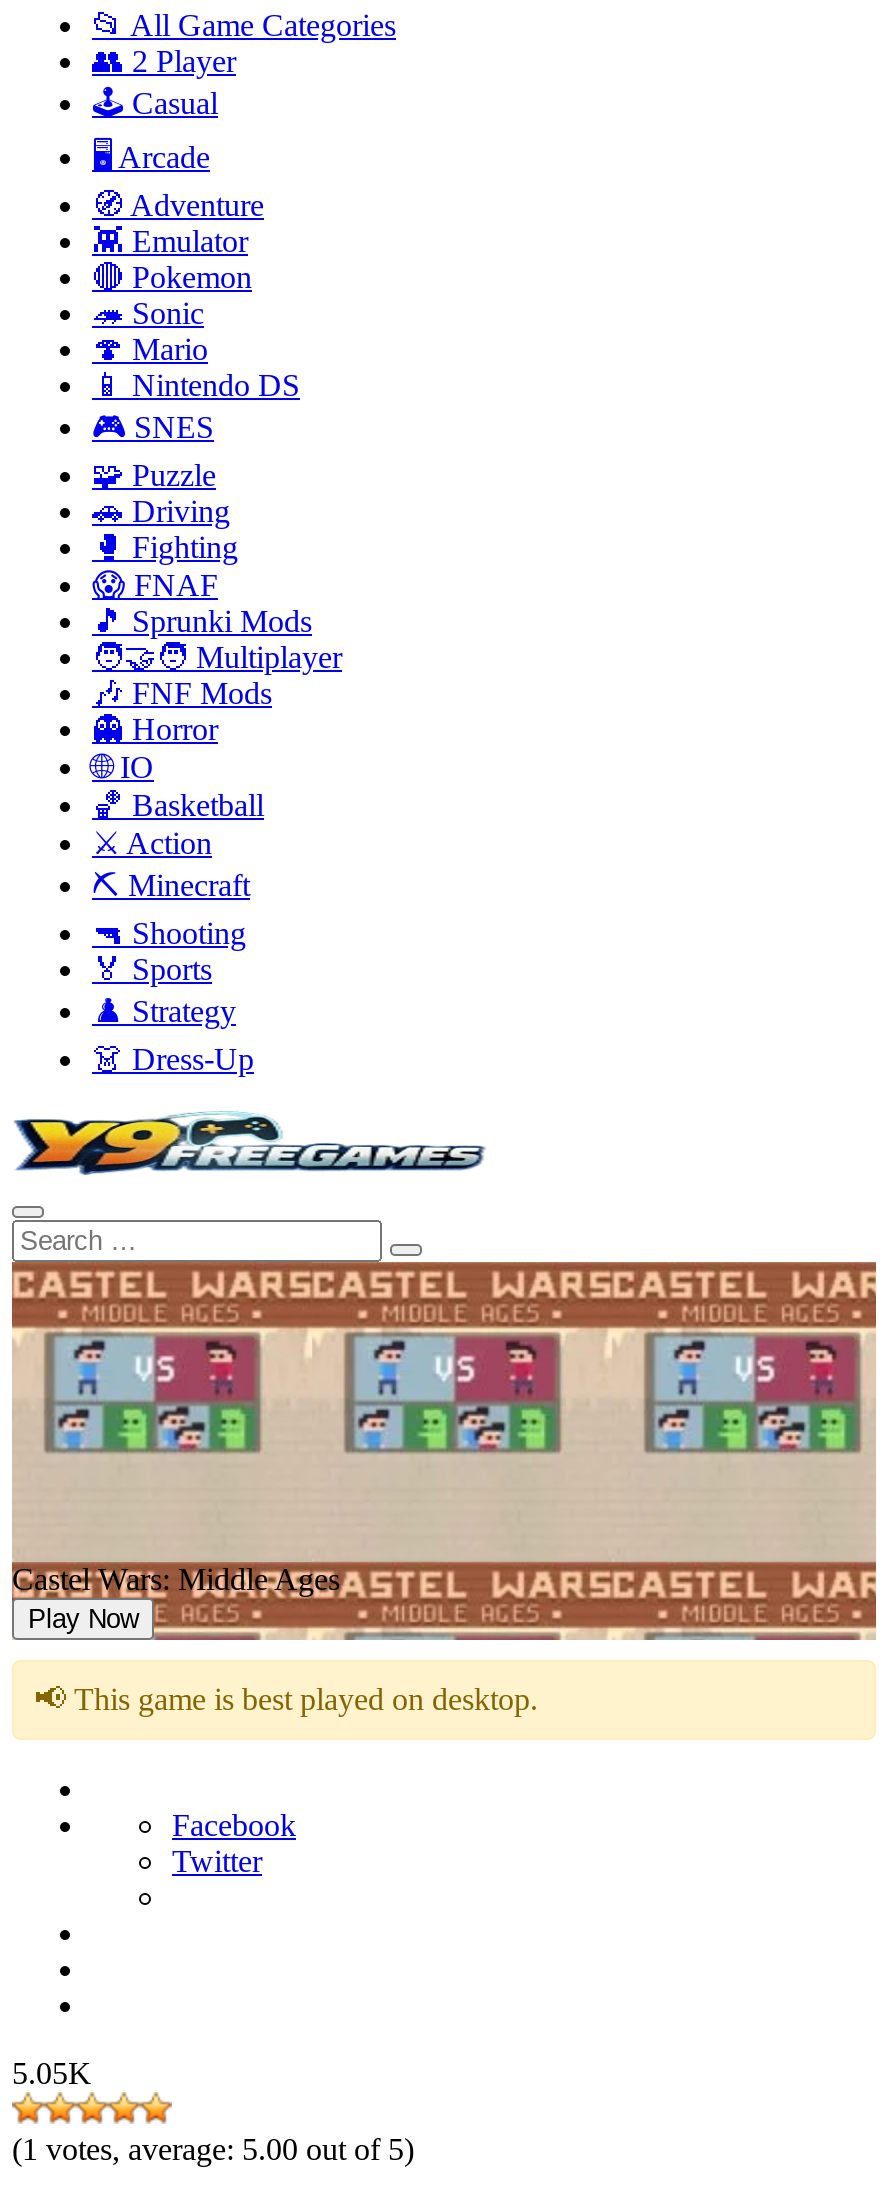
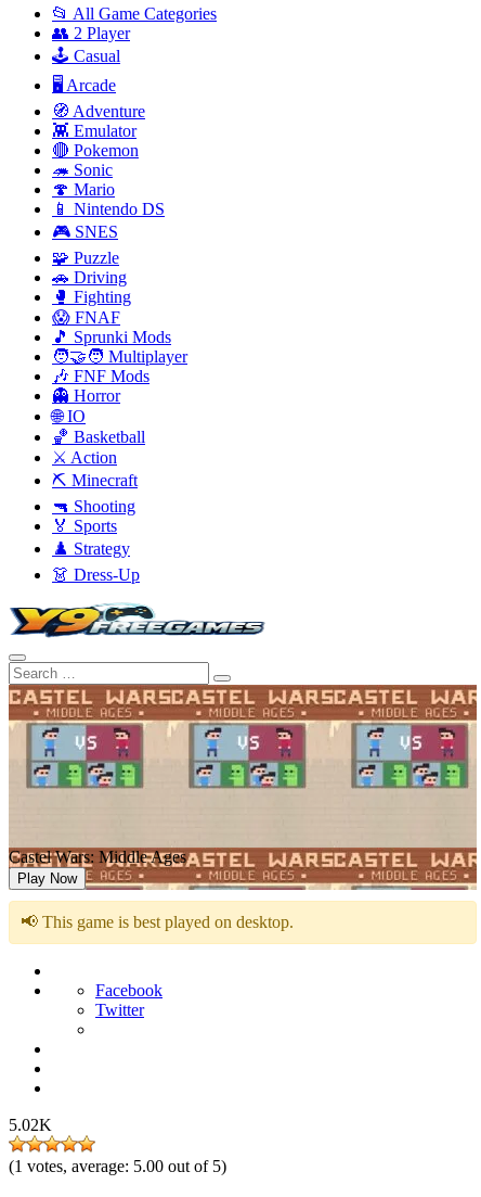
[12,2056,92,2090] 5.05K -> [9,1116,52,1134] 5.02K

